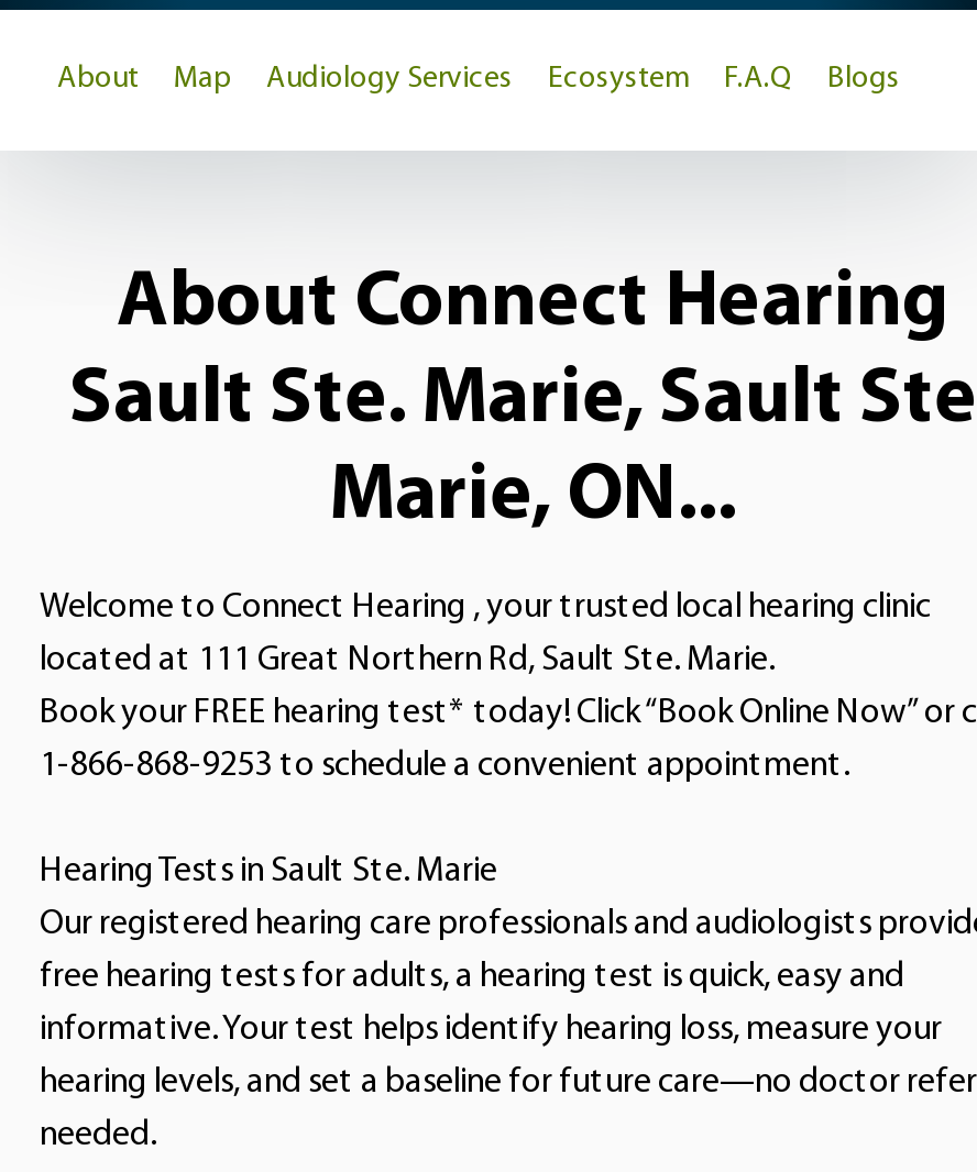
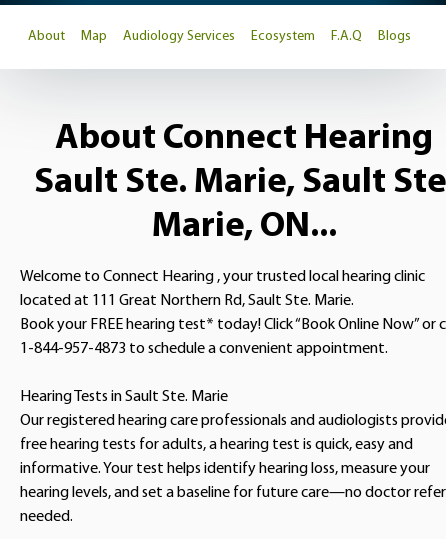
[40,749,849,784] 1-866-868-9253 to schedule a convenient appointment. -> [20,341,388,357] 1-844-957-4873 to schedule a convenient appointment.

